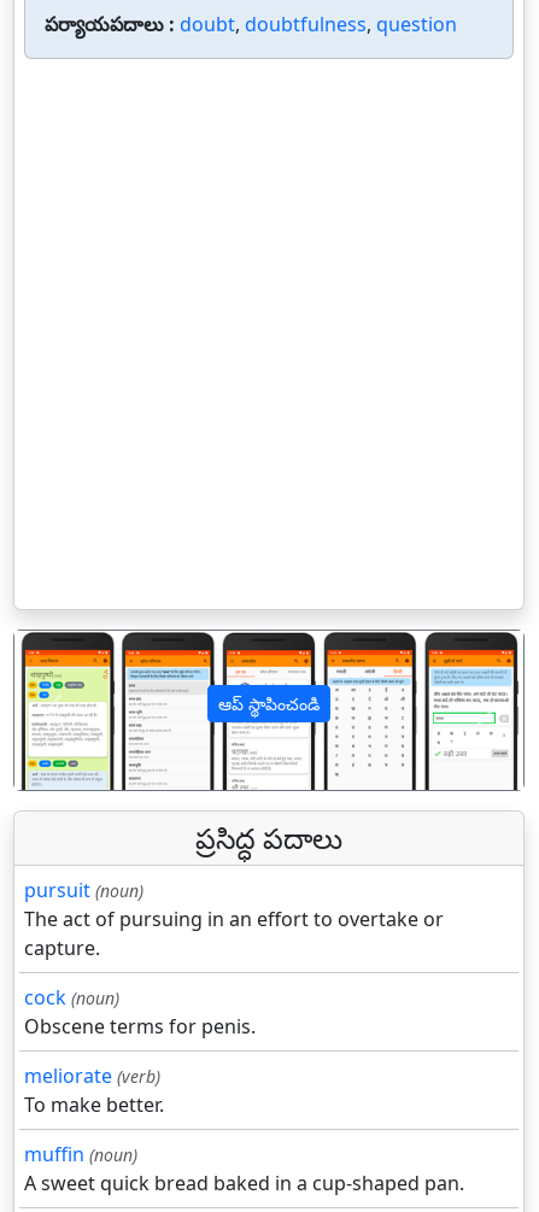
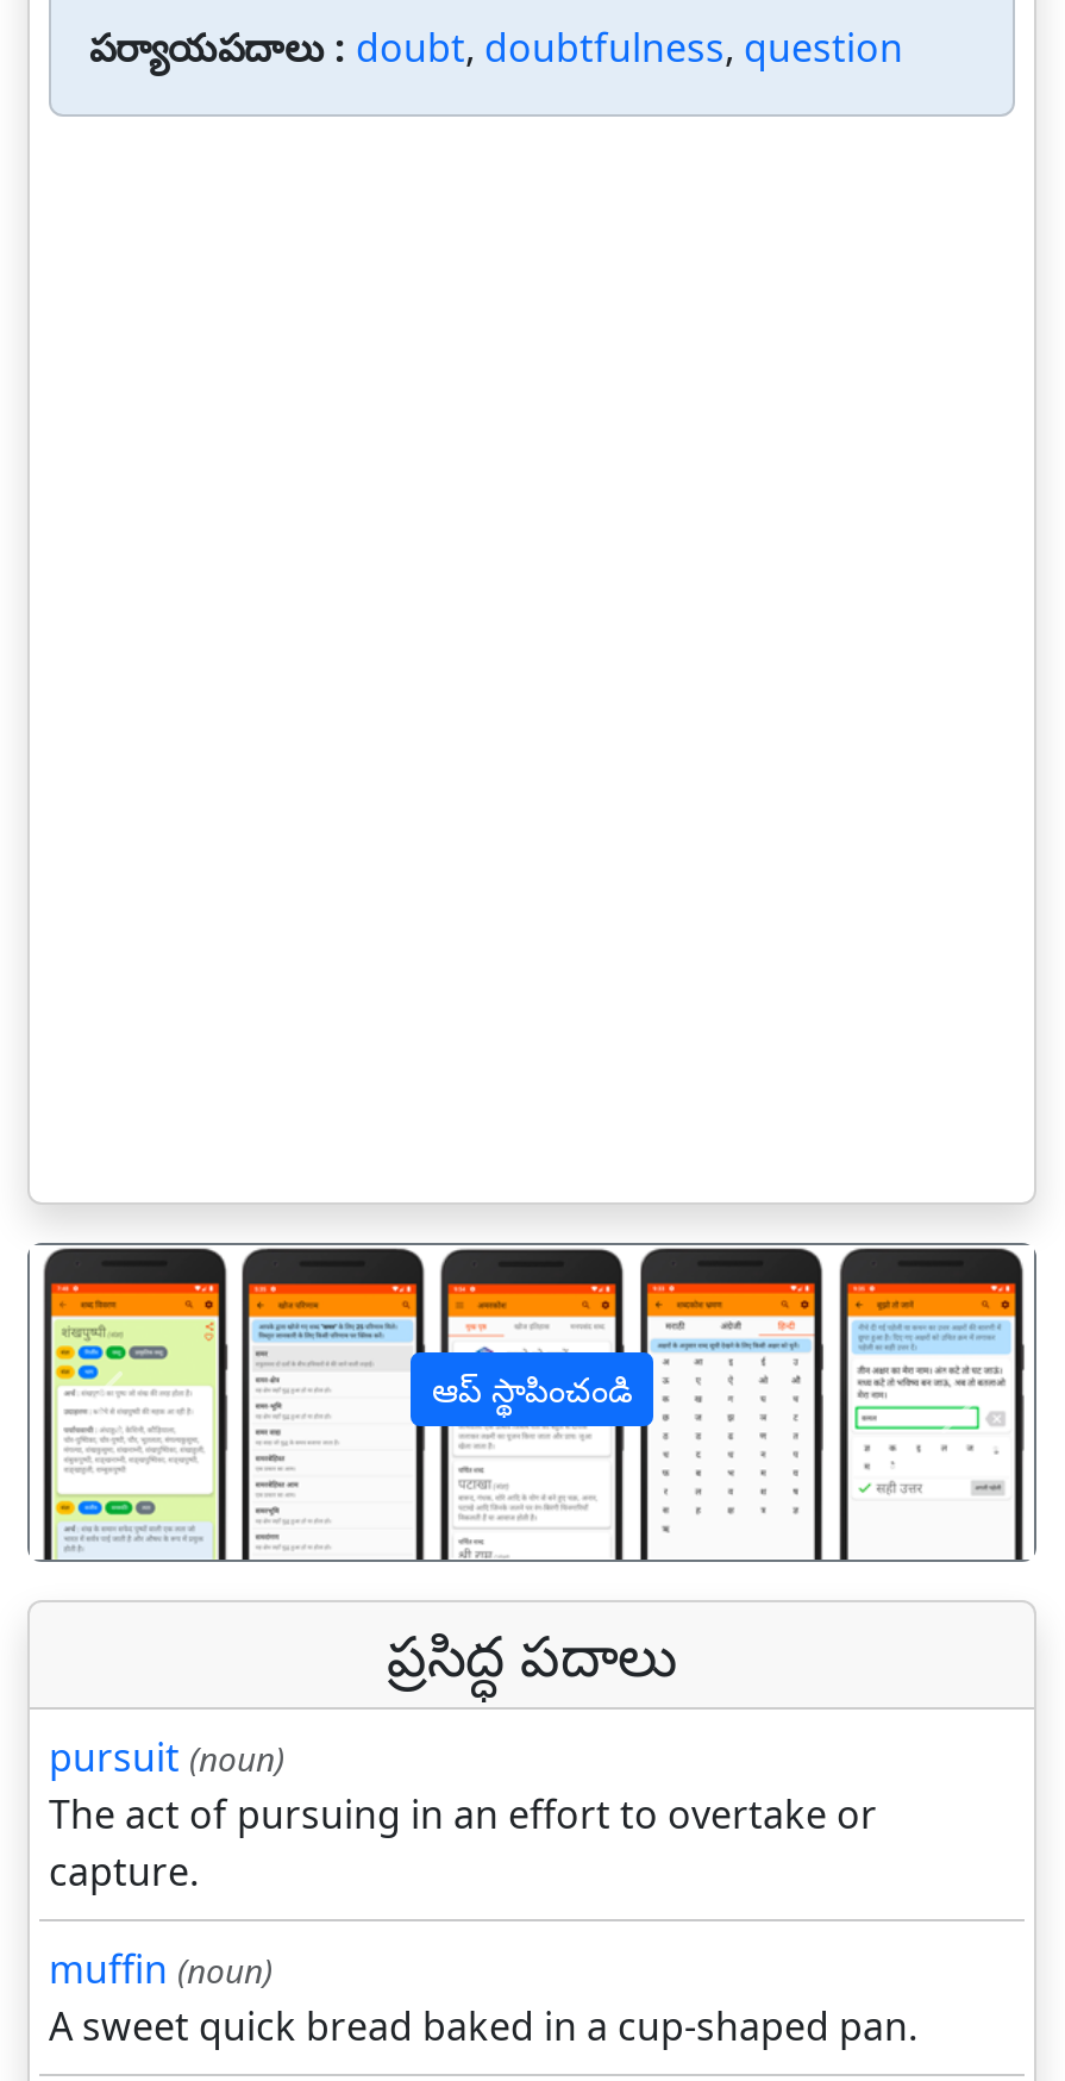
[24,985,256,1118] cock (noun) | Obscene terms for penis. | meliorate (verb) | To make better. -> none

